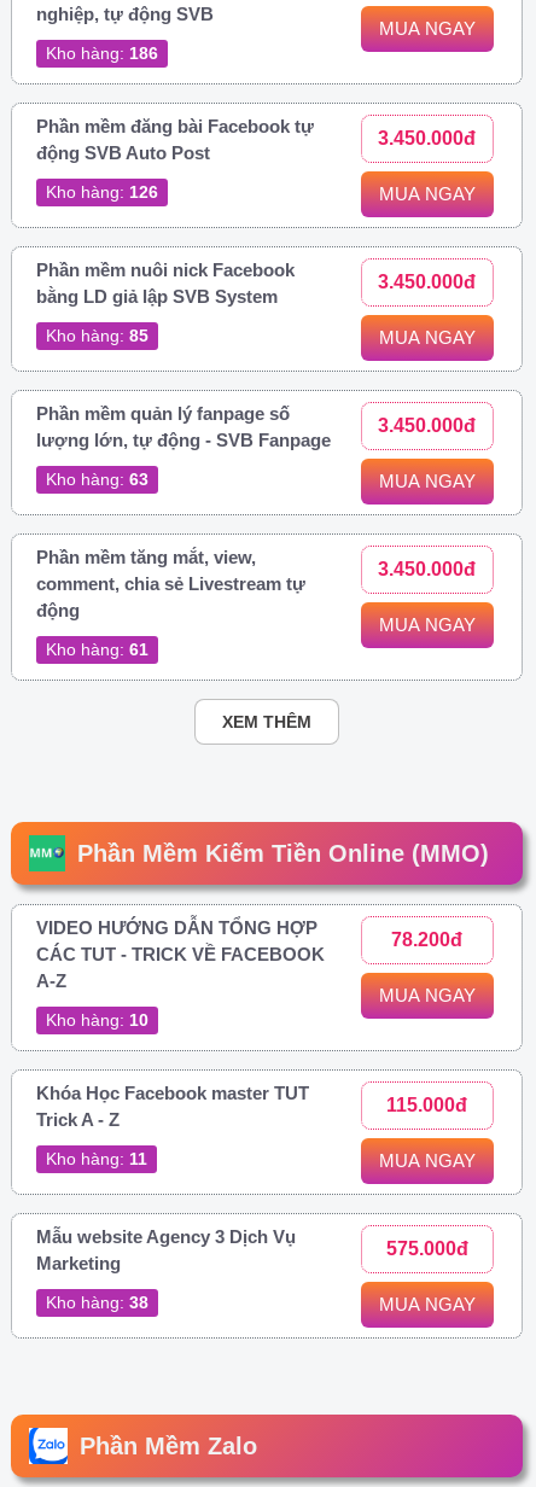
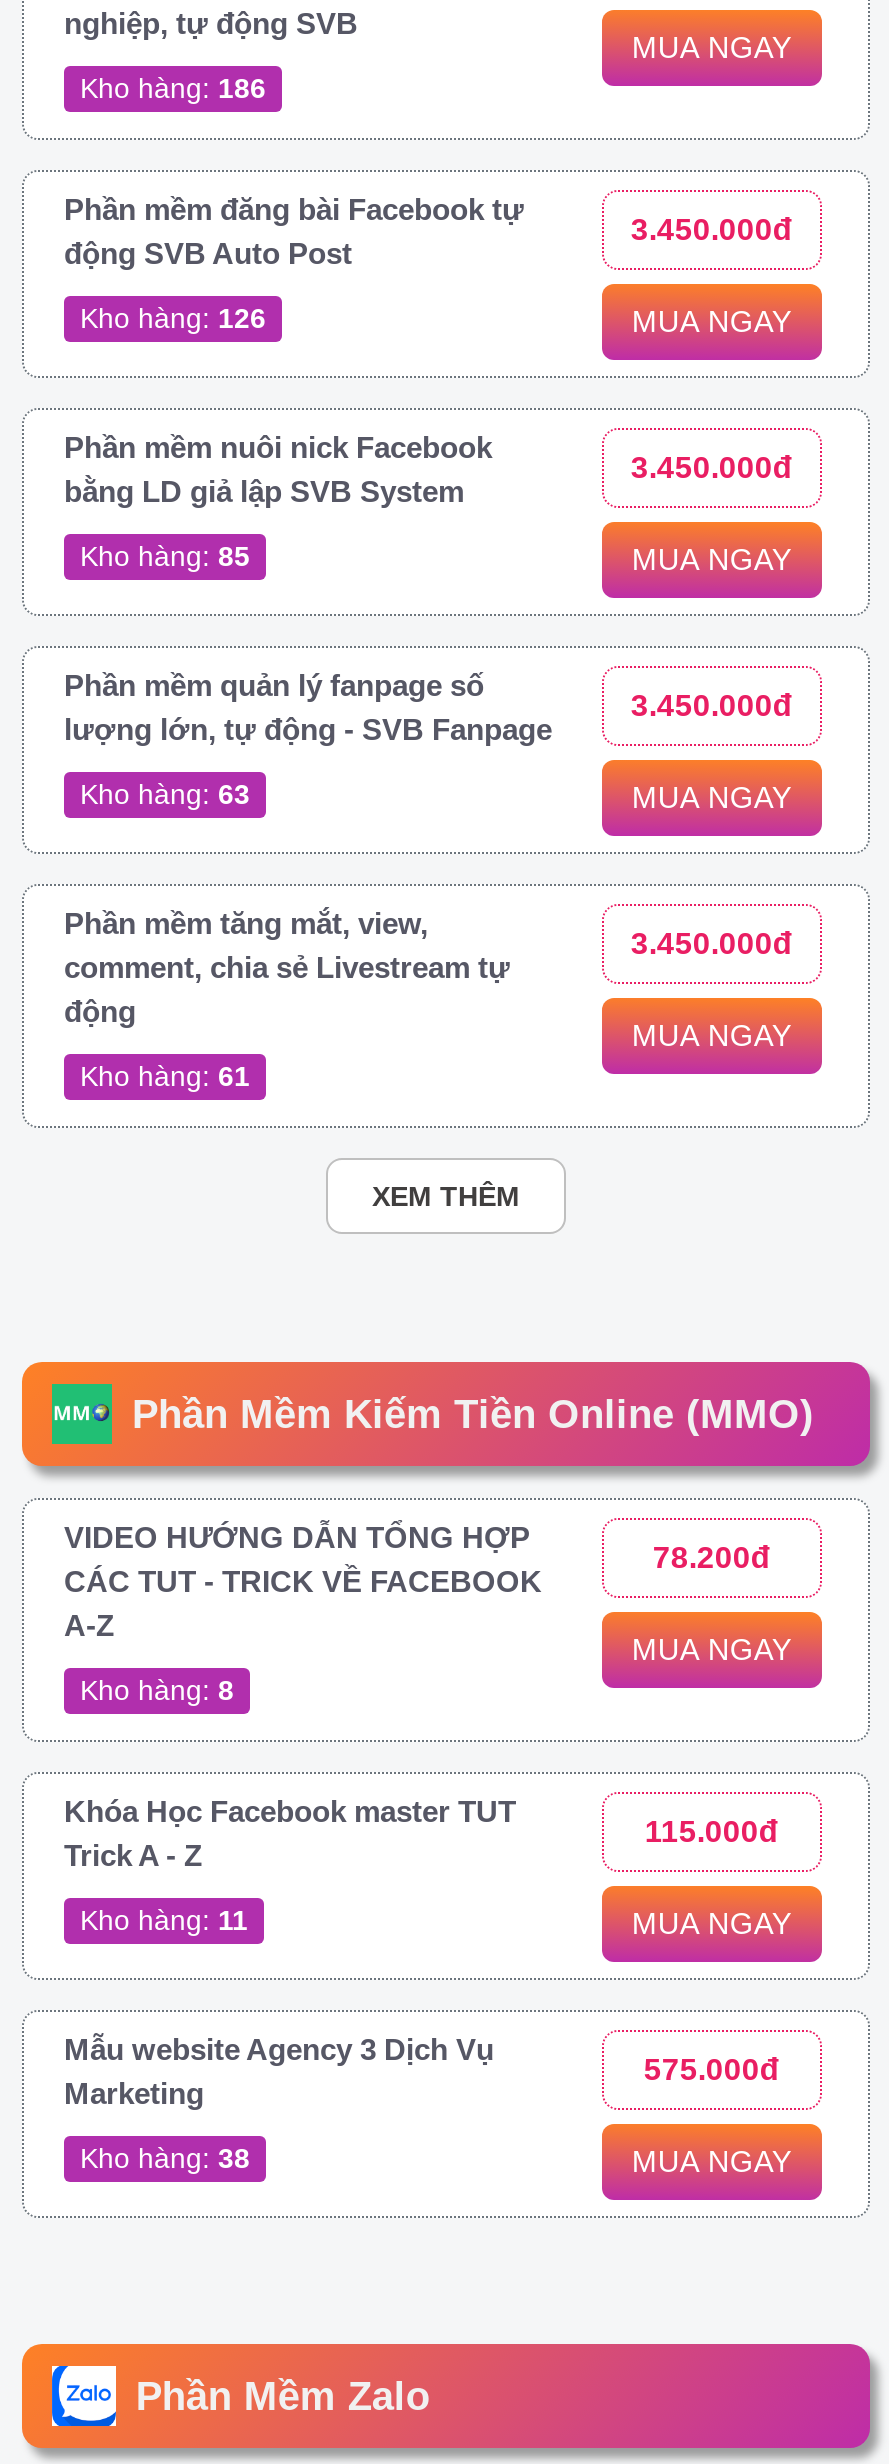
[46,1010,148,1030] Kho hàng: 10 -> [80,1674,234,1706] Kho hàng: 8

